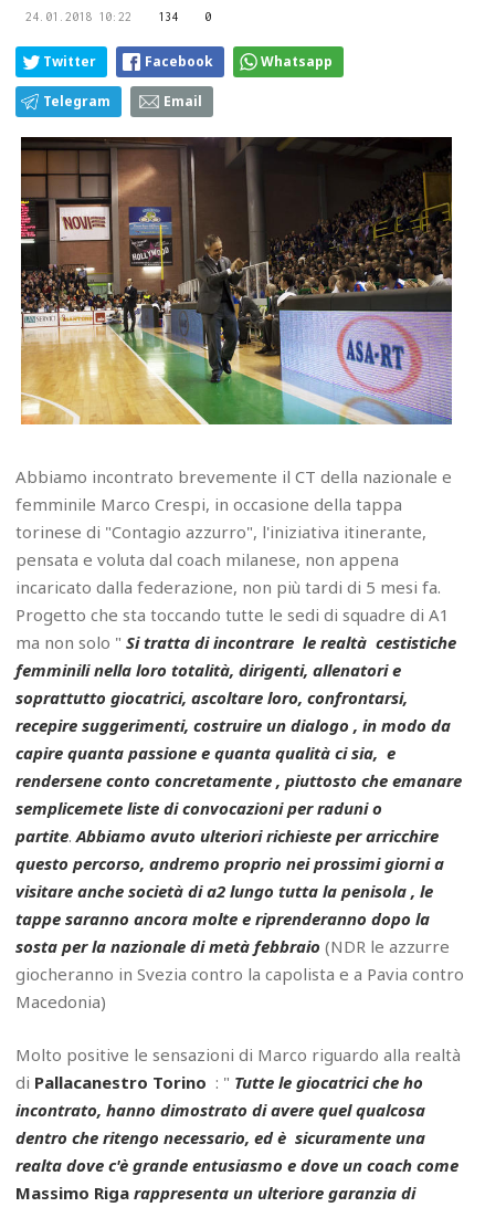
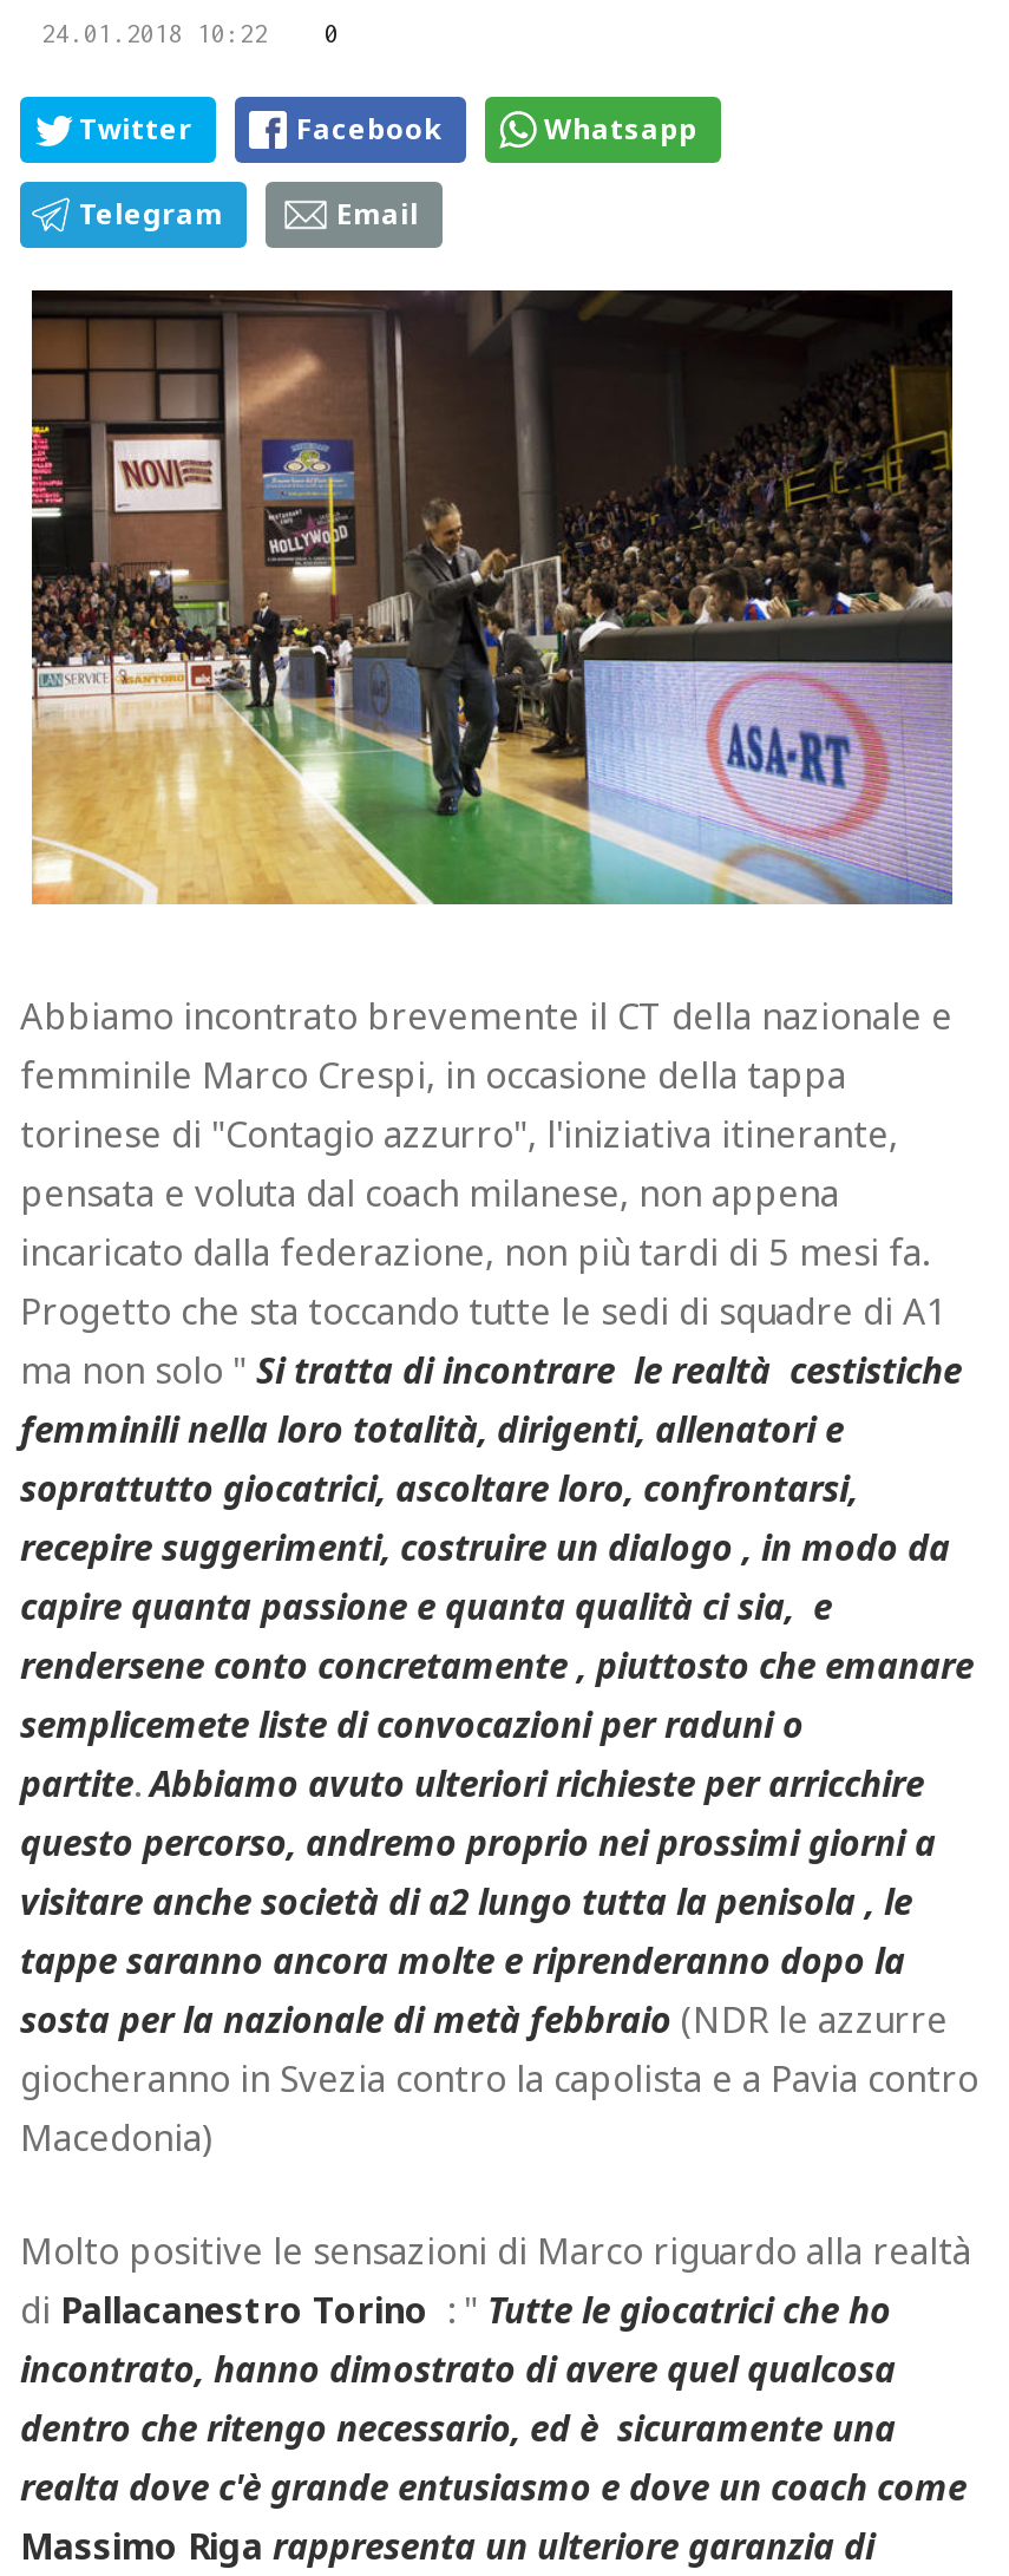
[158,10,178,23] 134 -> none

